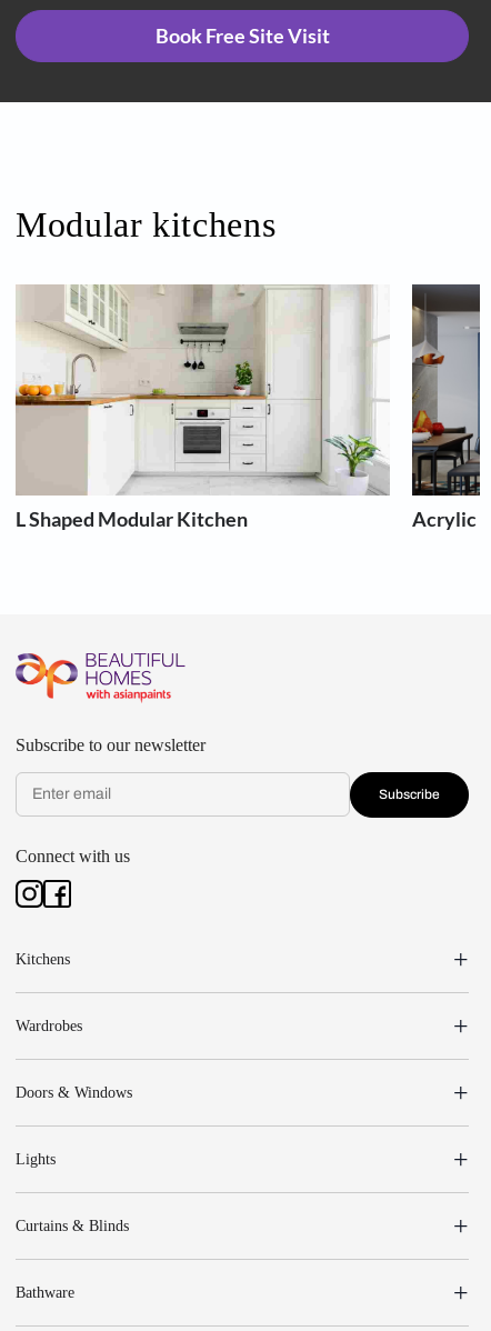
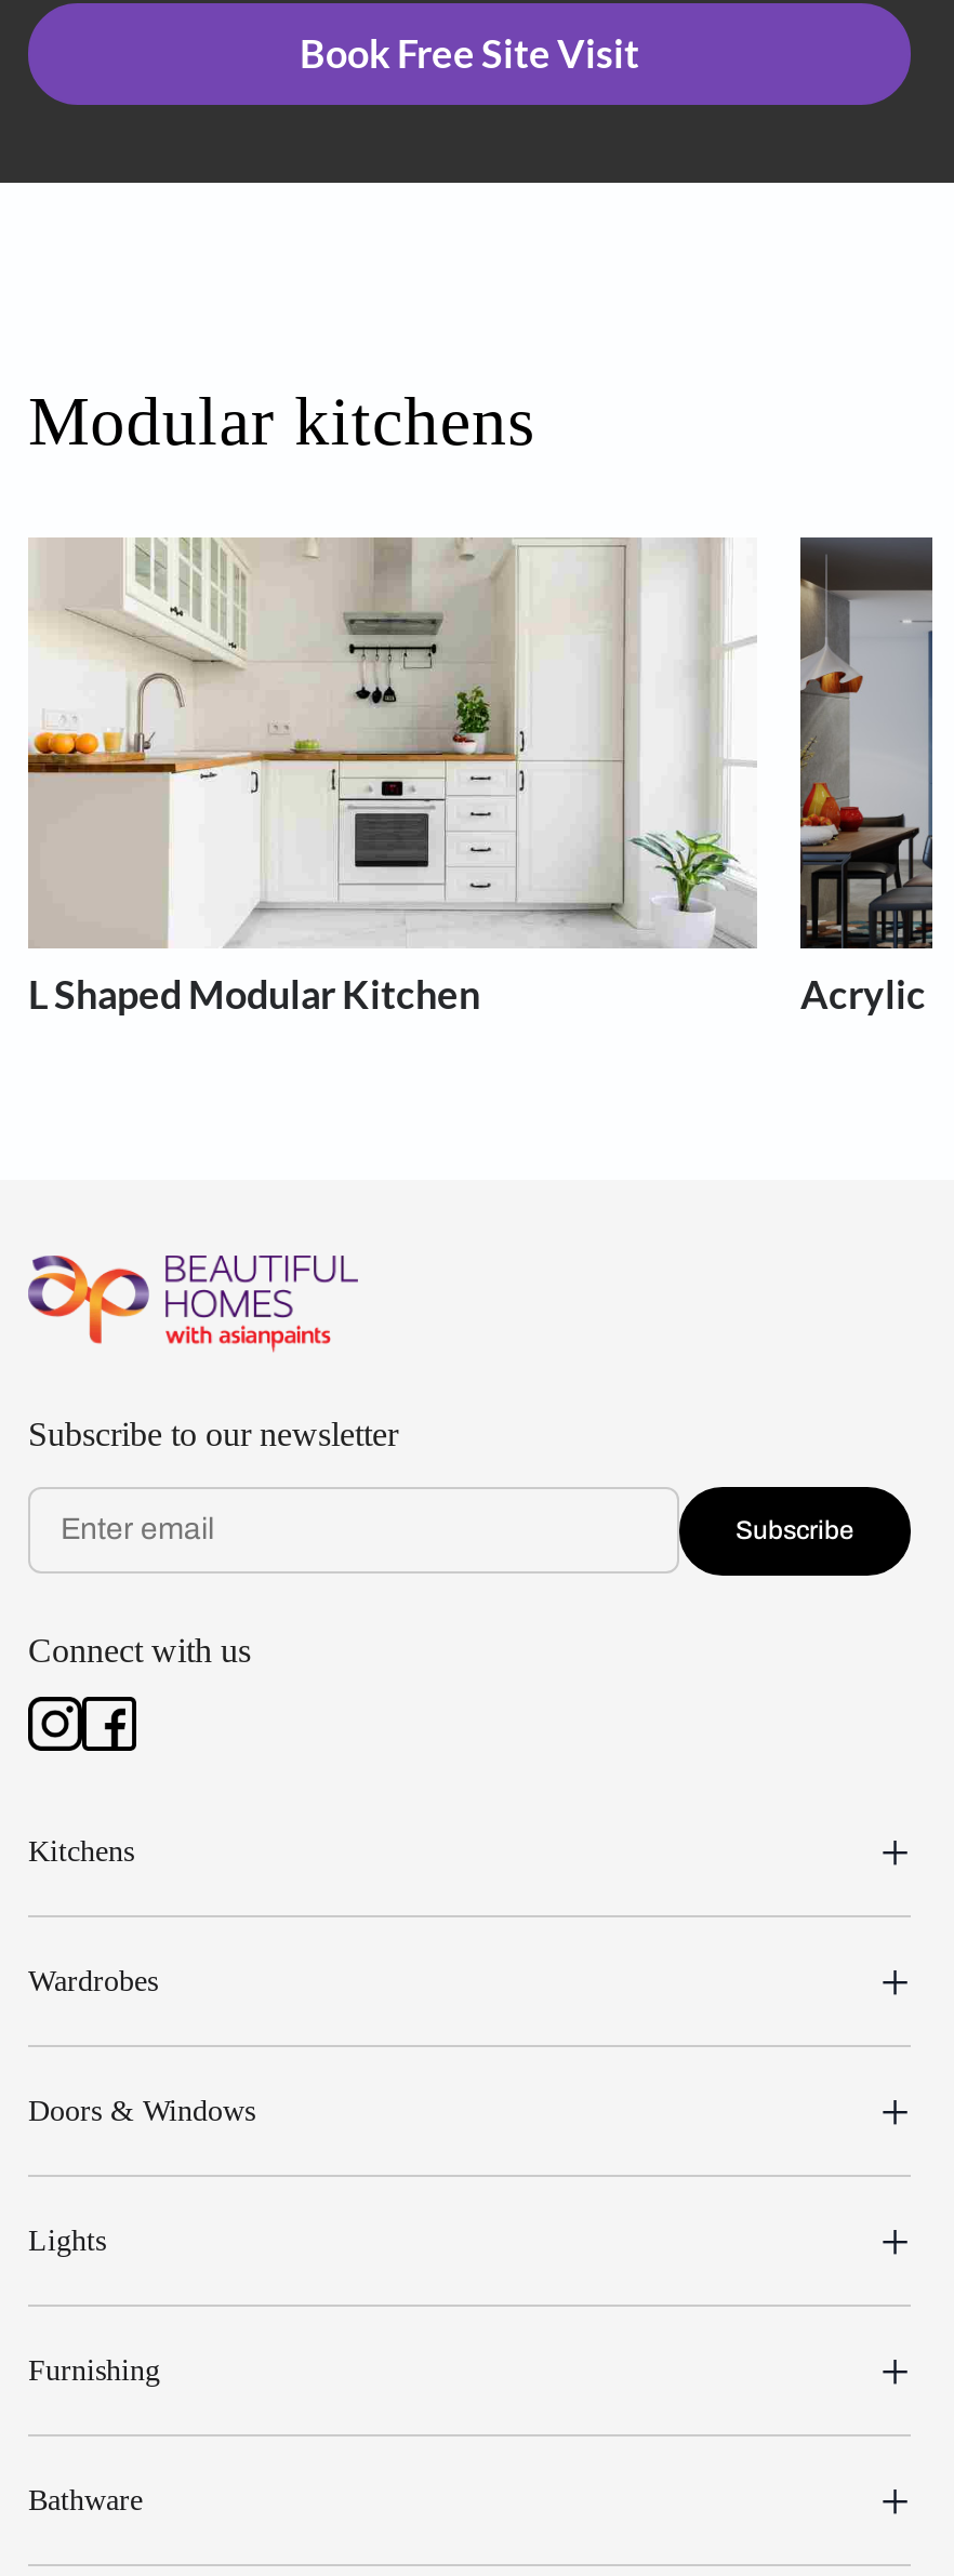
[16,1218,129,1235] Curtains & Blinds -> [28,2355,160,2387] Furnishing

